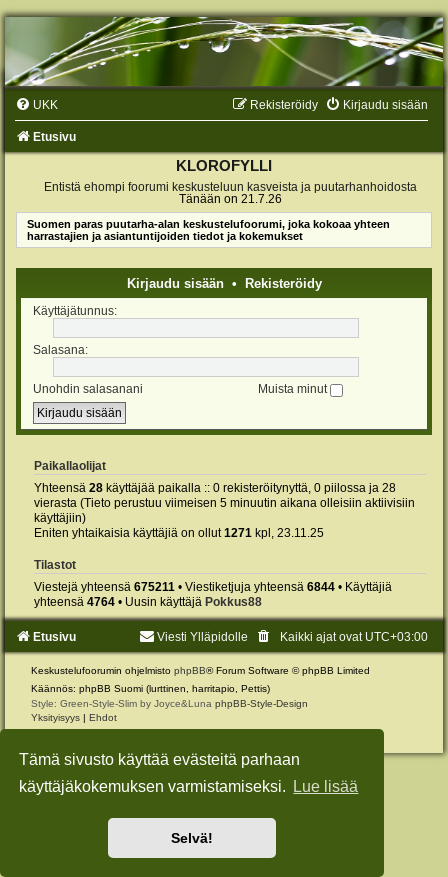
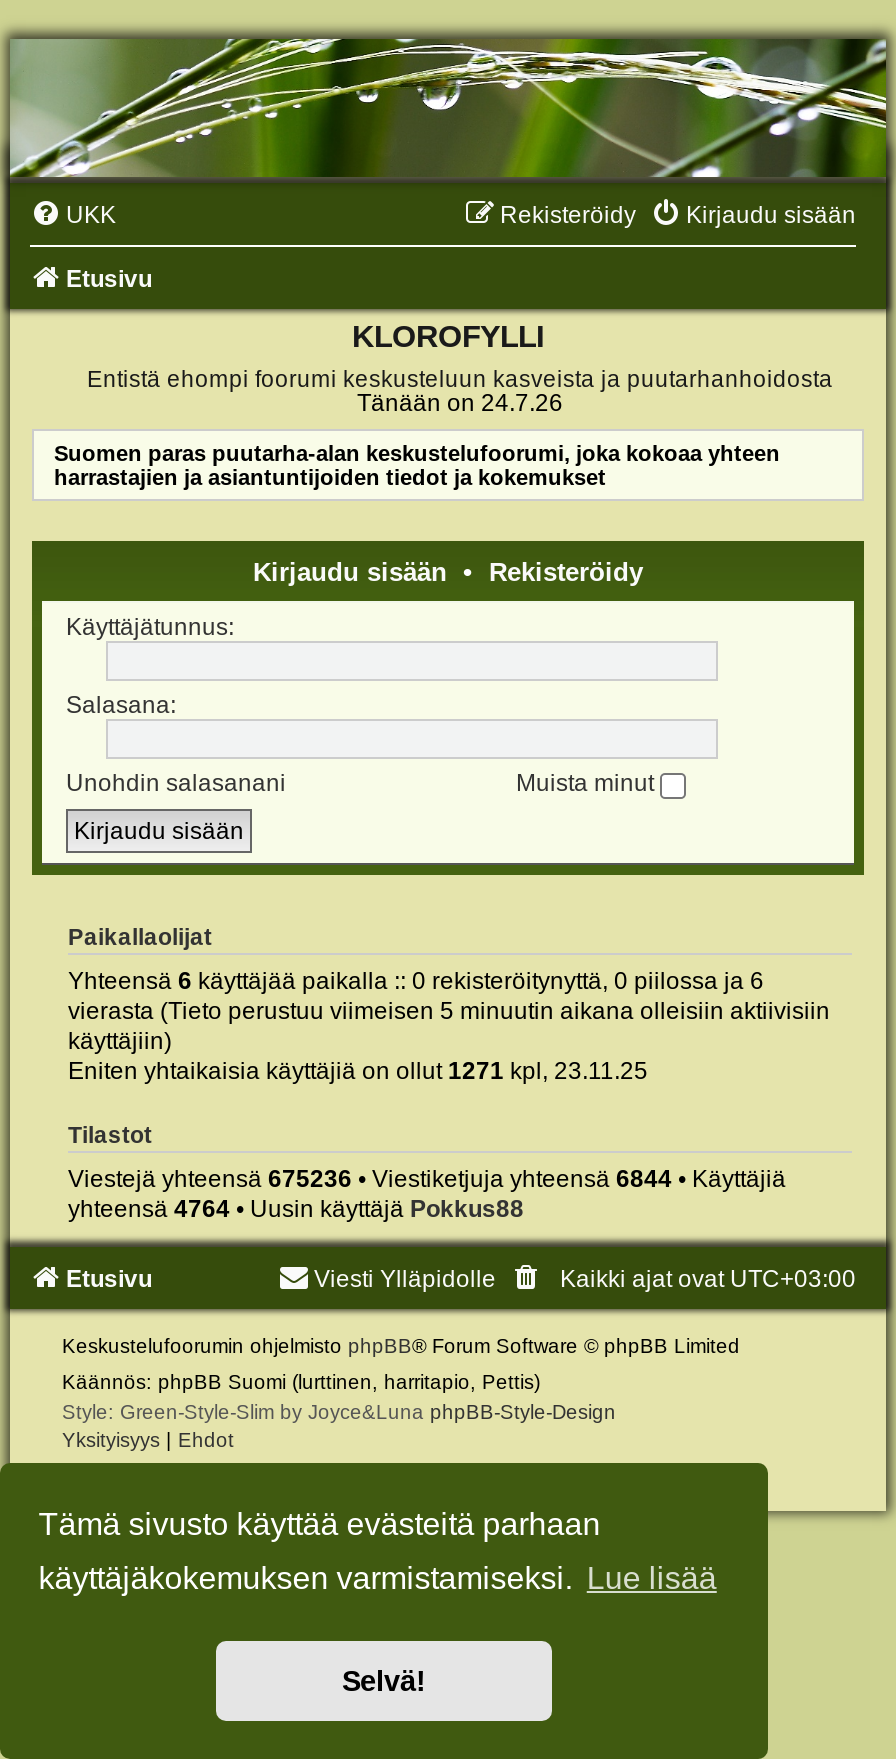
[178,192,281,206] Tänään on 21.7.26 -> [357,390,563,418] Tänään on 24.7.26
[34,481,396,495] Yhteensä 28 käyttäjää paikalla :: 0 rekisteröitynyttä, 0 piilossa ja 28 -> [68,966,764,994] Yhteensä 6 käyttäjää paikalla :: 0 rekisteröitynyttä, 0 piilossa ja 6
[34,580,392,594] Viestejä yhteensä 675211 • Viestiketjuja yhteensä 6844 • Käyttäjiä -> [68,1164,786,1192] Viestejä yhteensä 675236 • Viestiketjuja yhteensä 6844 • Käyttäjiä

